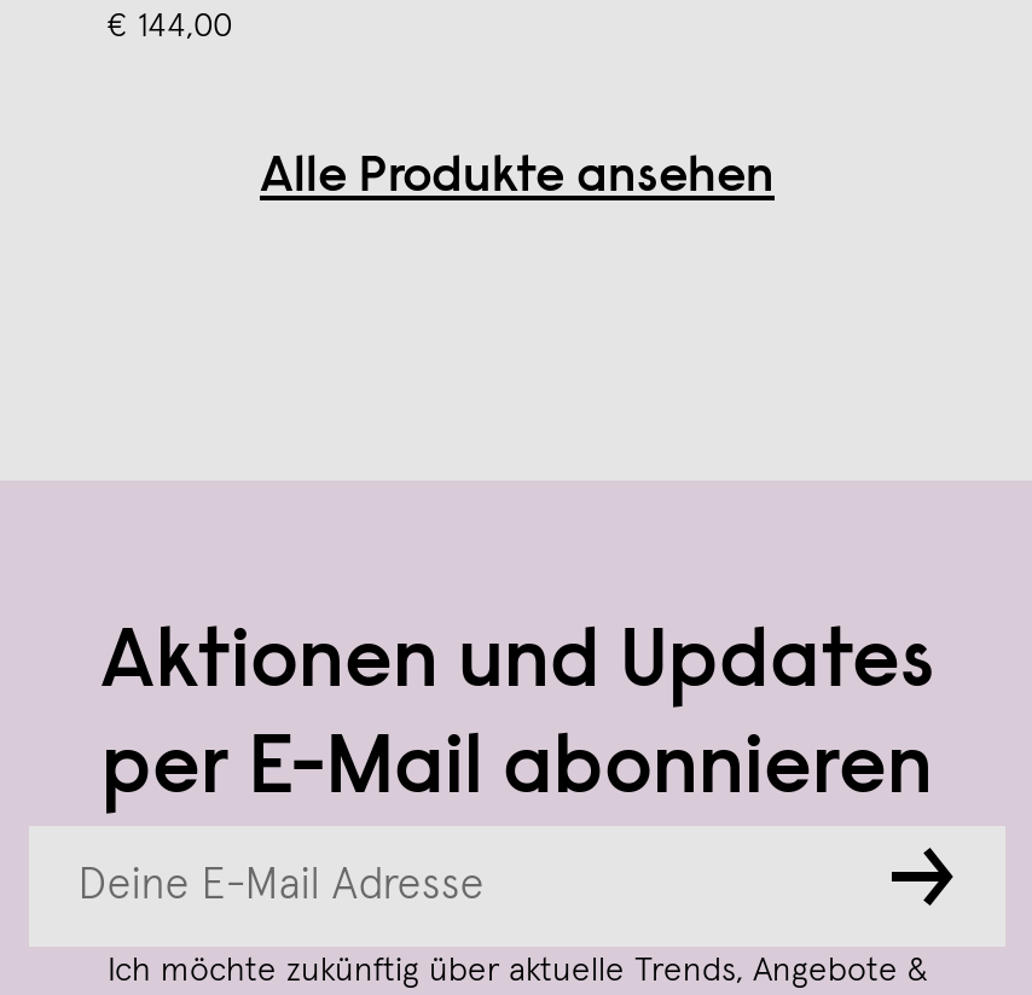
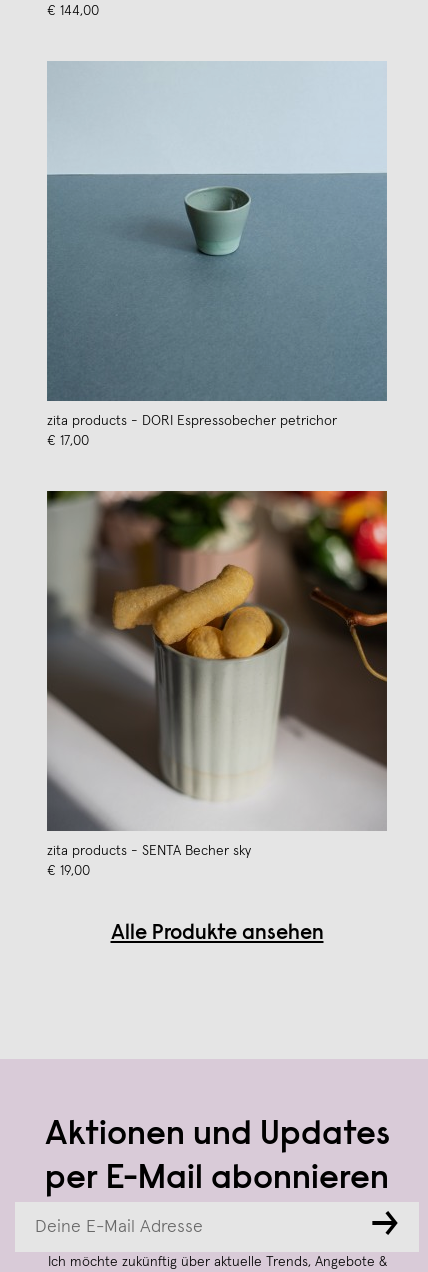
none -> [46,61,388,448] [image] | zita products - DORI Espressobecher petrichor | € 17,00
none -> [46,490,388,878] [image] | zita products - SENTA Becher sky | € 19,00

